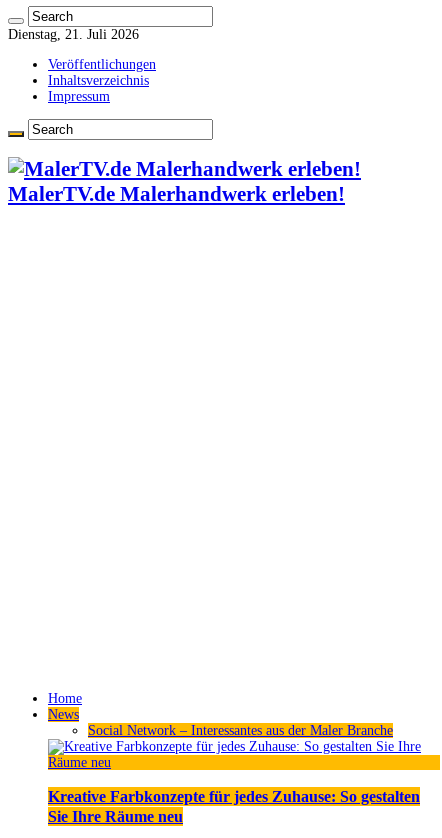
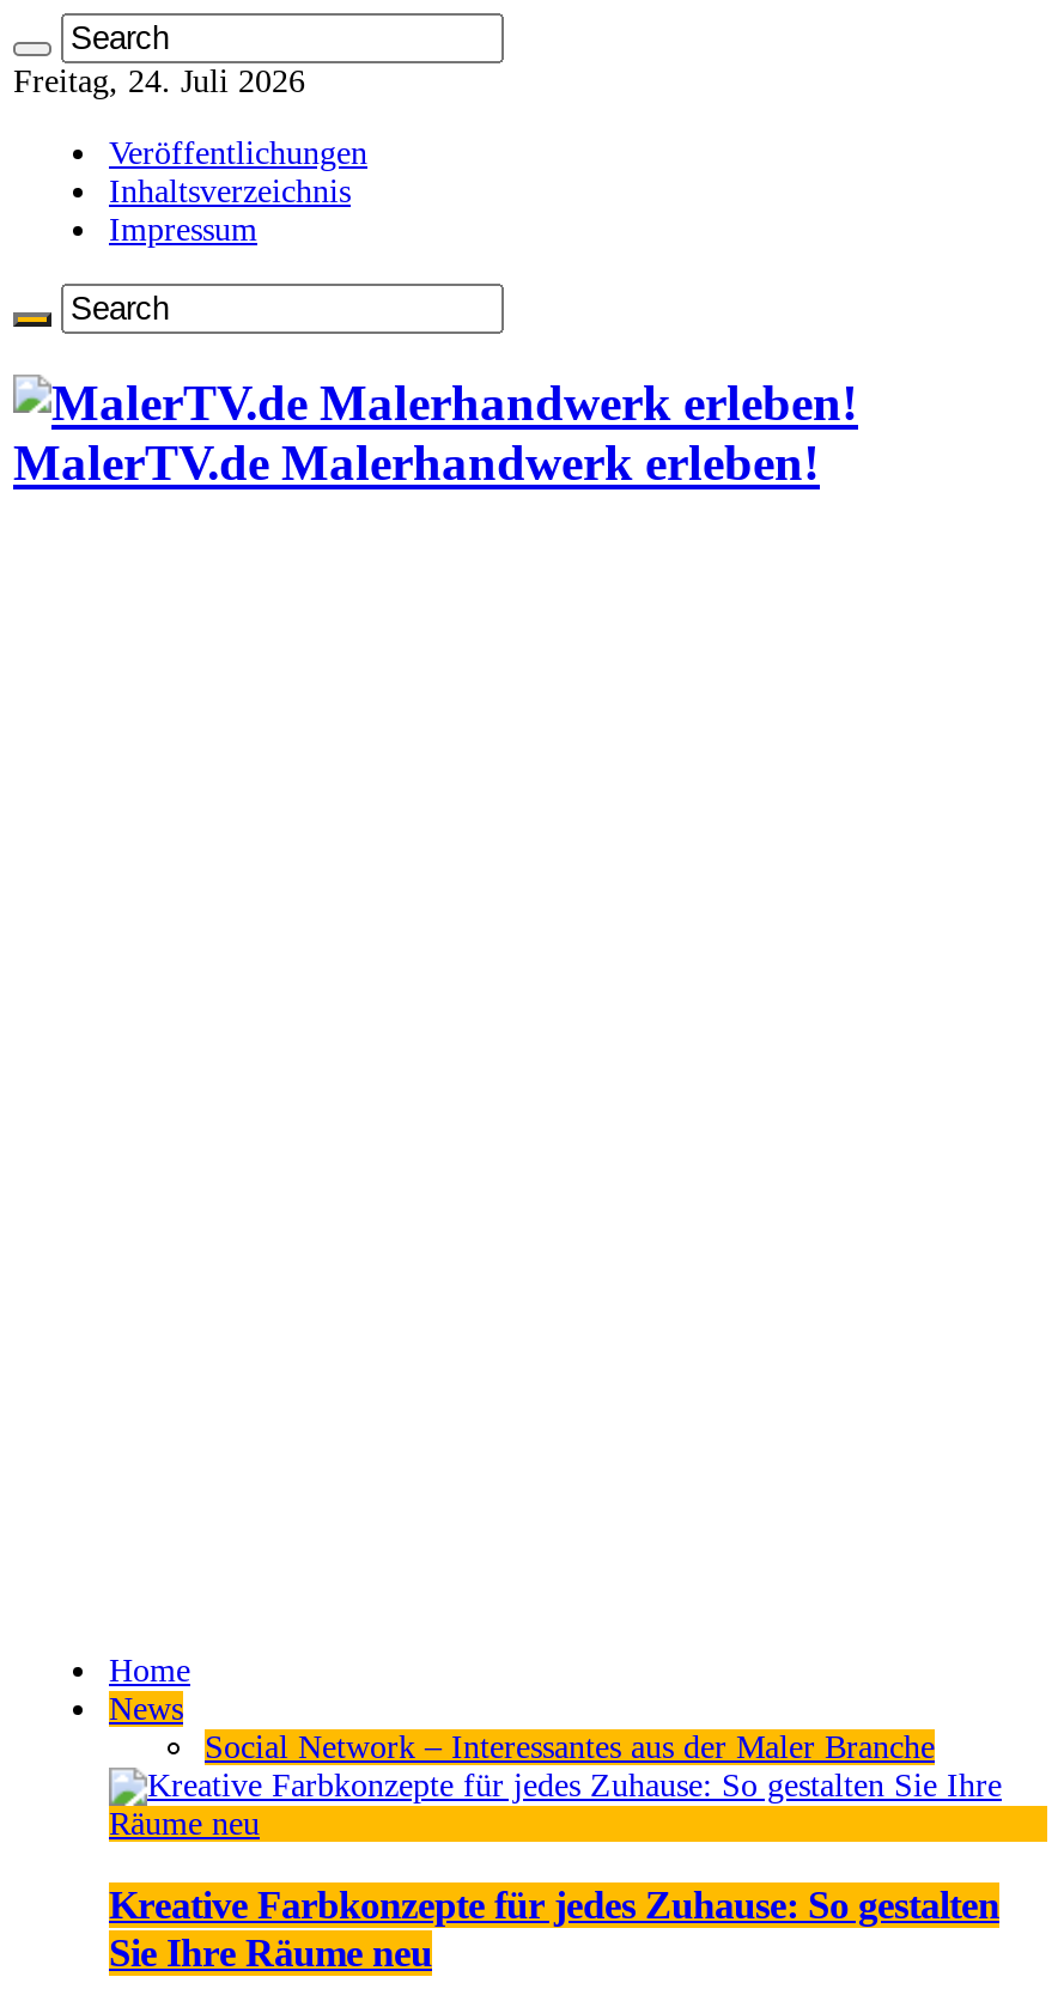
[8,27,139,42] Dienstag, 21. Juli 2026 -> [13,63,305,99] Freitag, 24. Juli 2026

